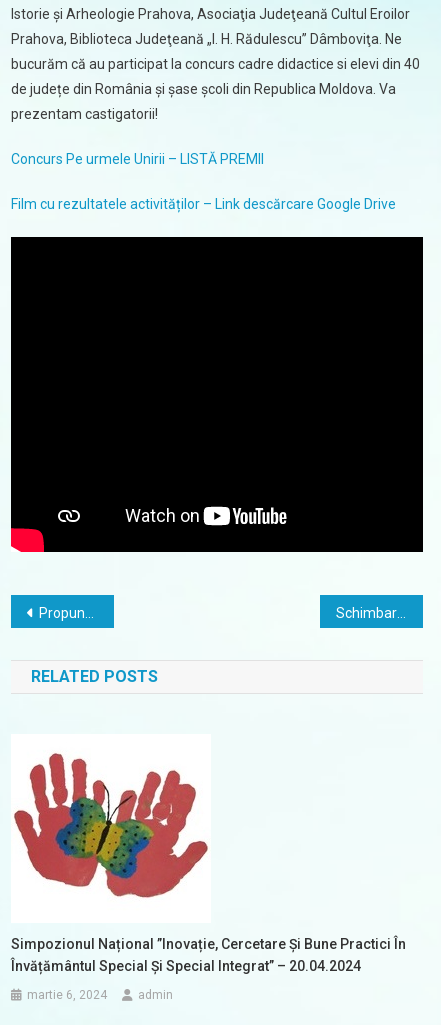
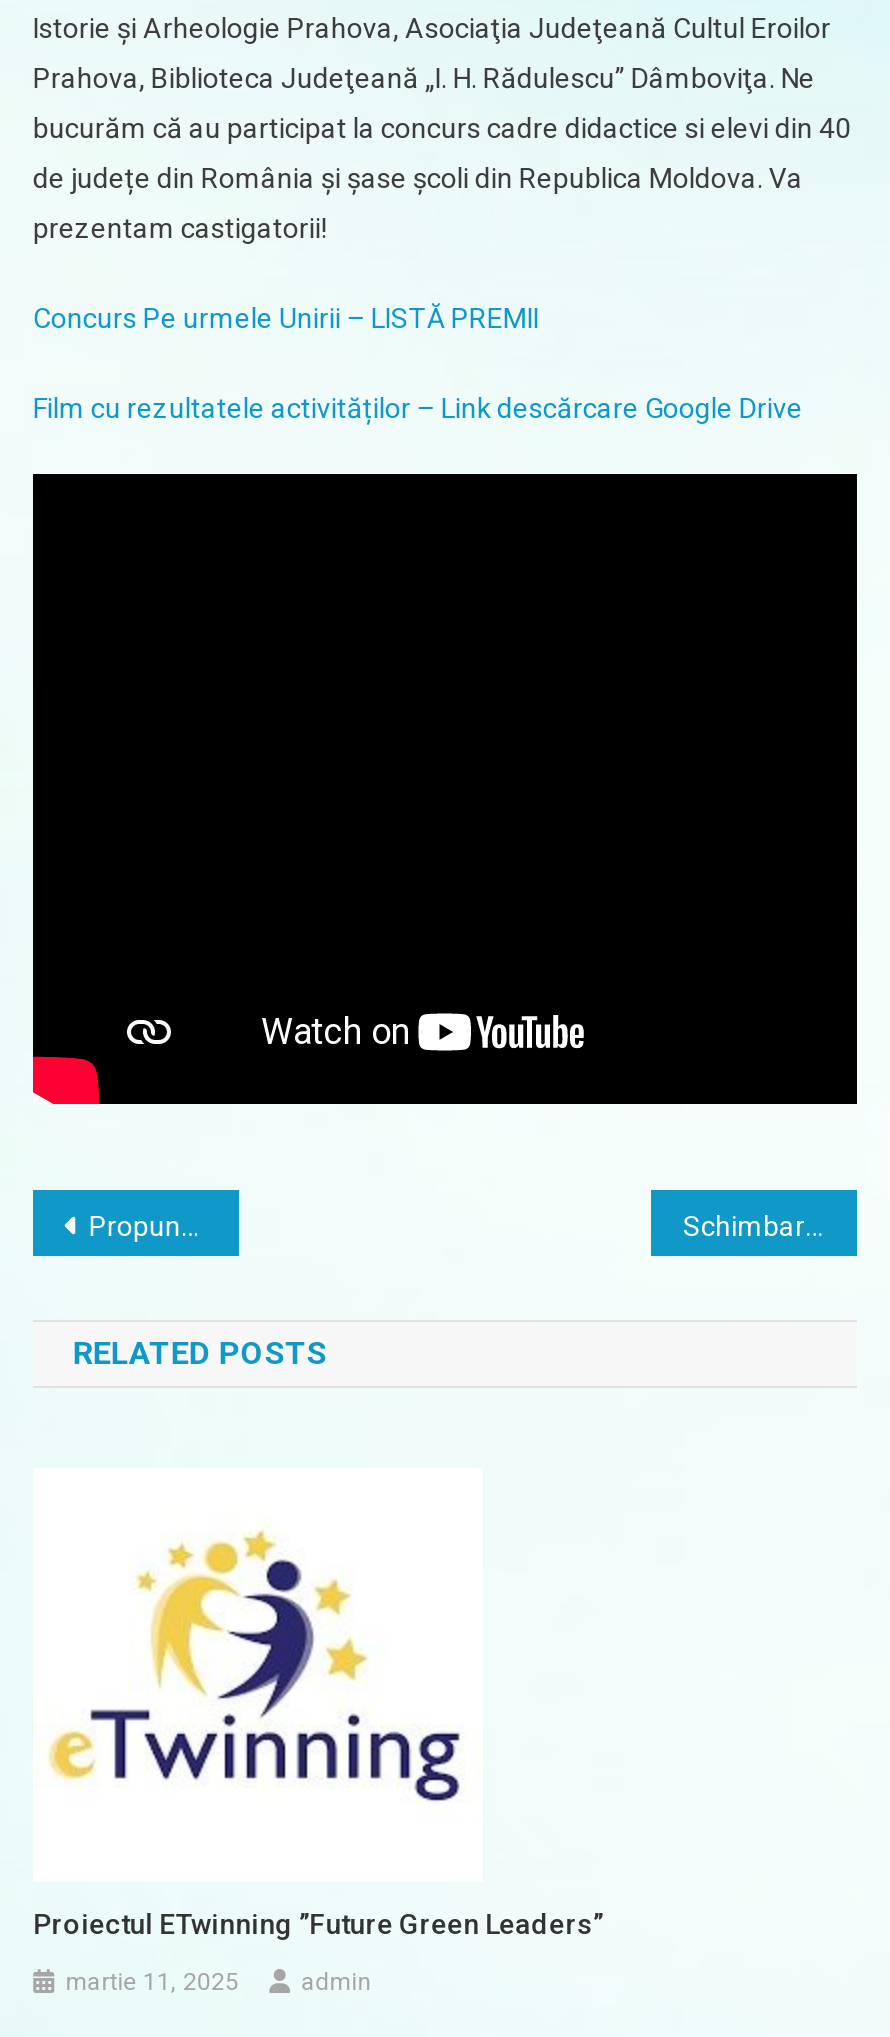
[13,752,223,899] [image] -> [41,1508,461,1802] [image]
[11,936,406,974] Simpozionul Național ”Inovație, Cercetare Și Bune Practici În | Învățământul Special Și Special Integrat” – 20.04.2024 -> [33,1908,603,1940] Proiectul ETwinning ”Future Green Leaders”
[27,988,107,1002] martie 6, 2024 -> [65,1968,239,1996] martie 11, 2025

